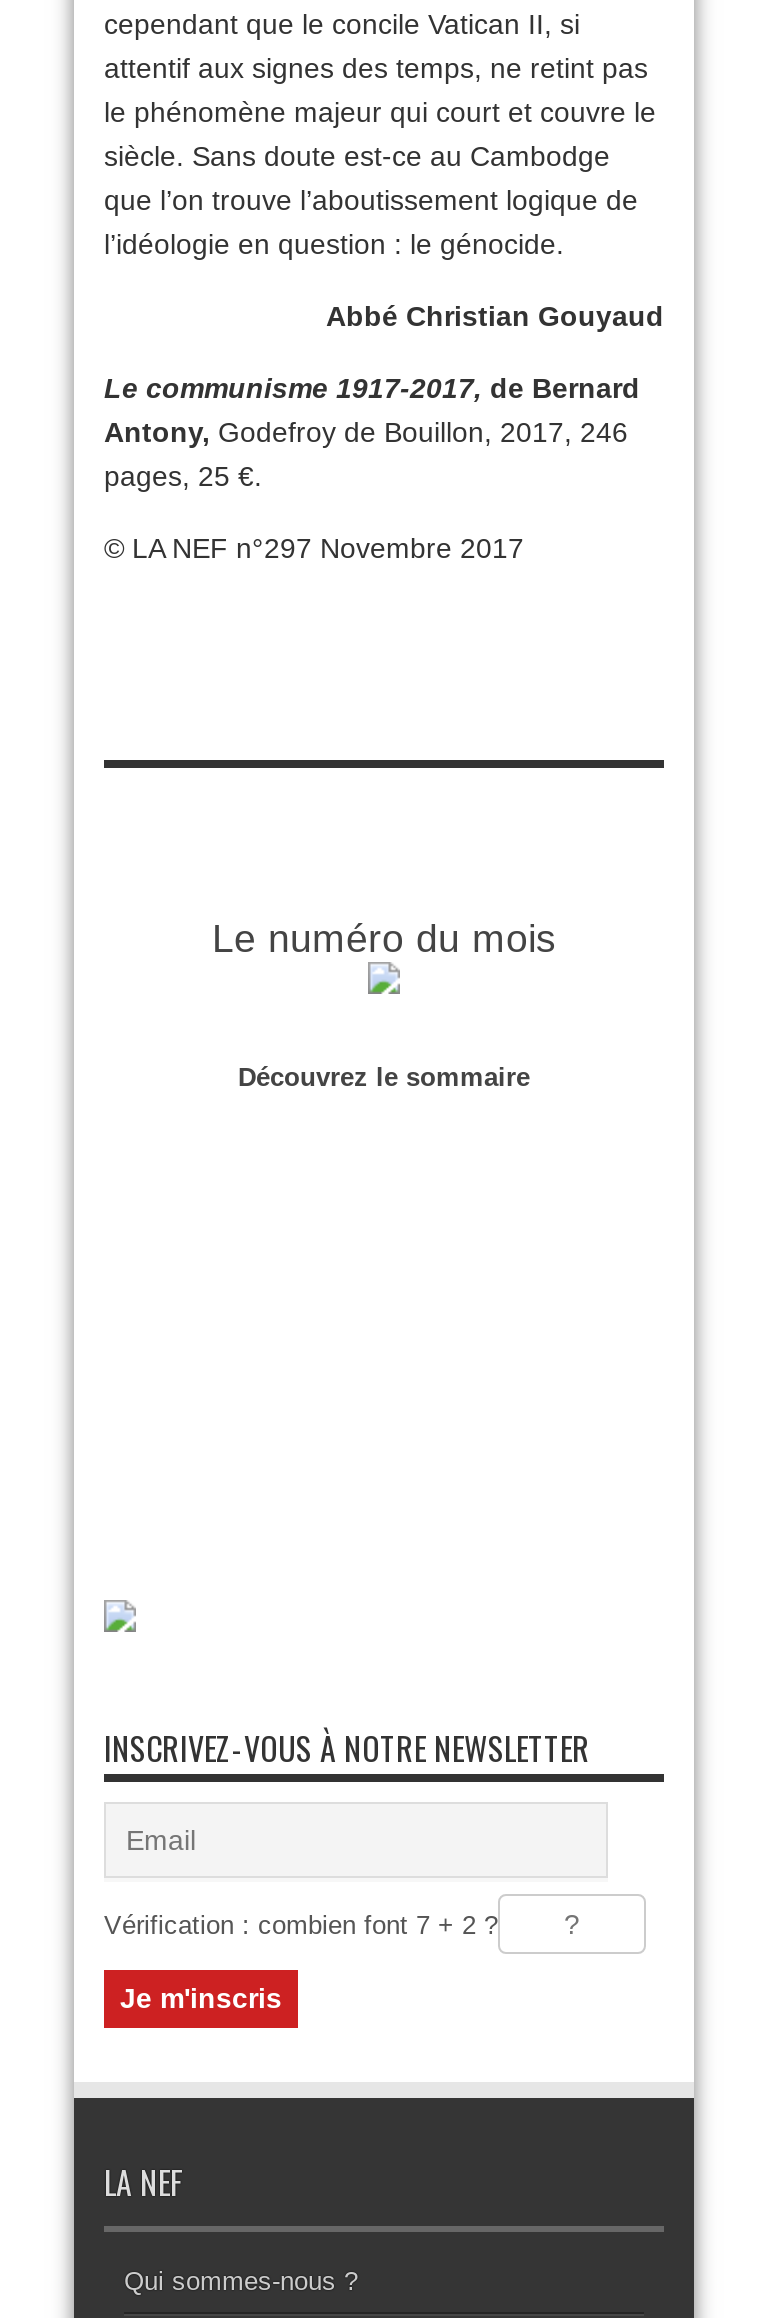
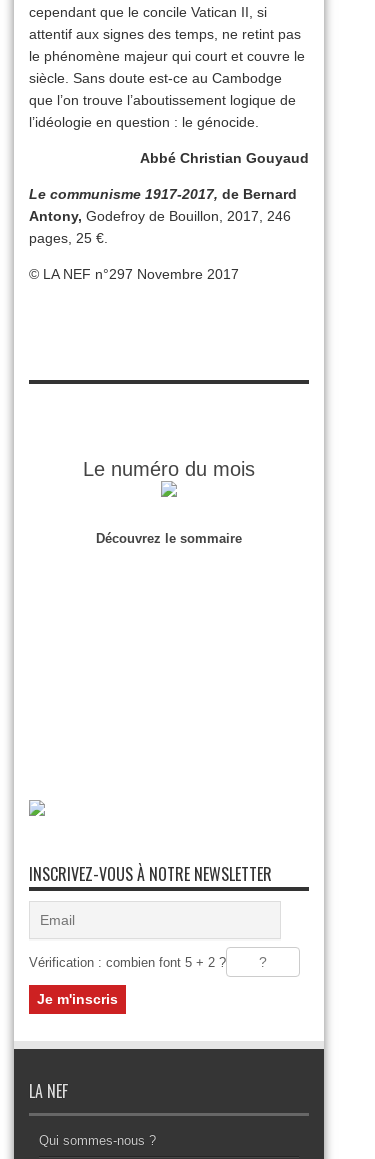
[104,1909,498,1939] Vérification : combien font 7 + 2 ? -> [29,954,226,969] Vérification : combien font 5 + 2 ?

